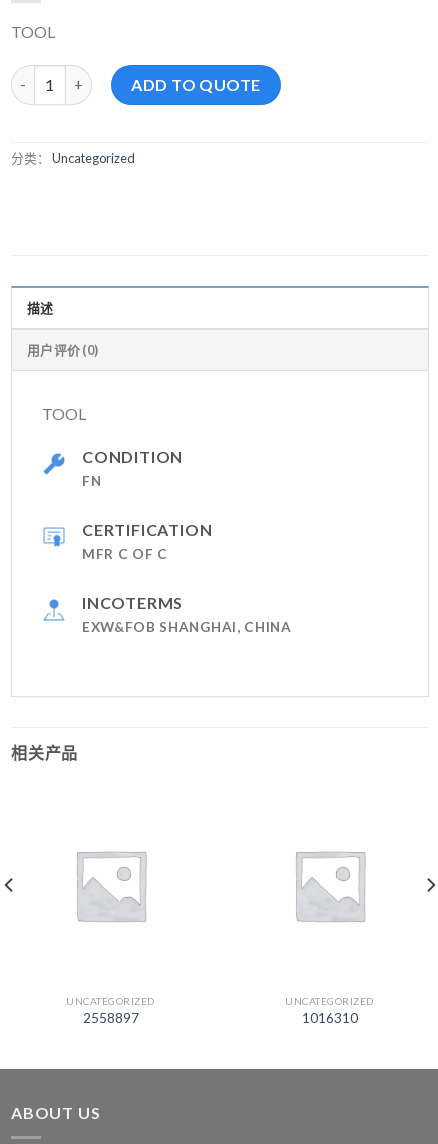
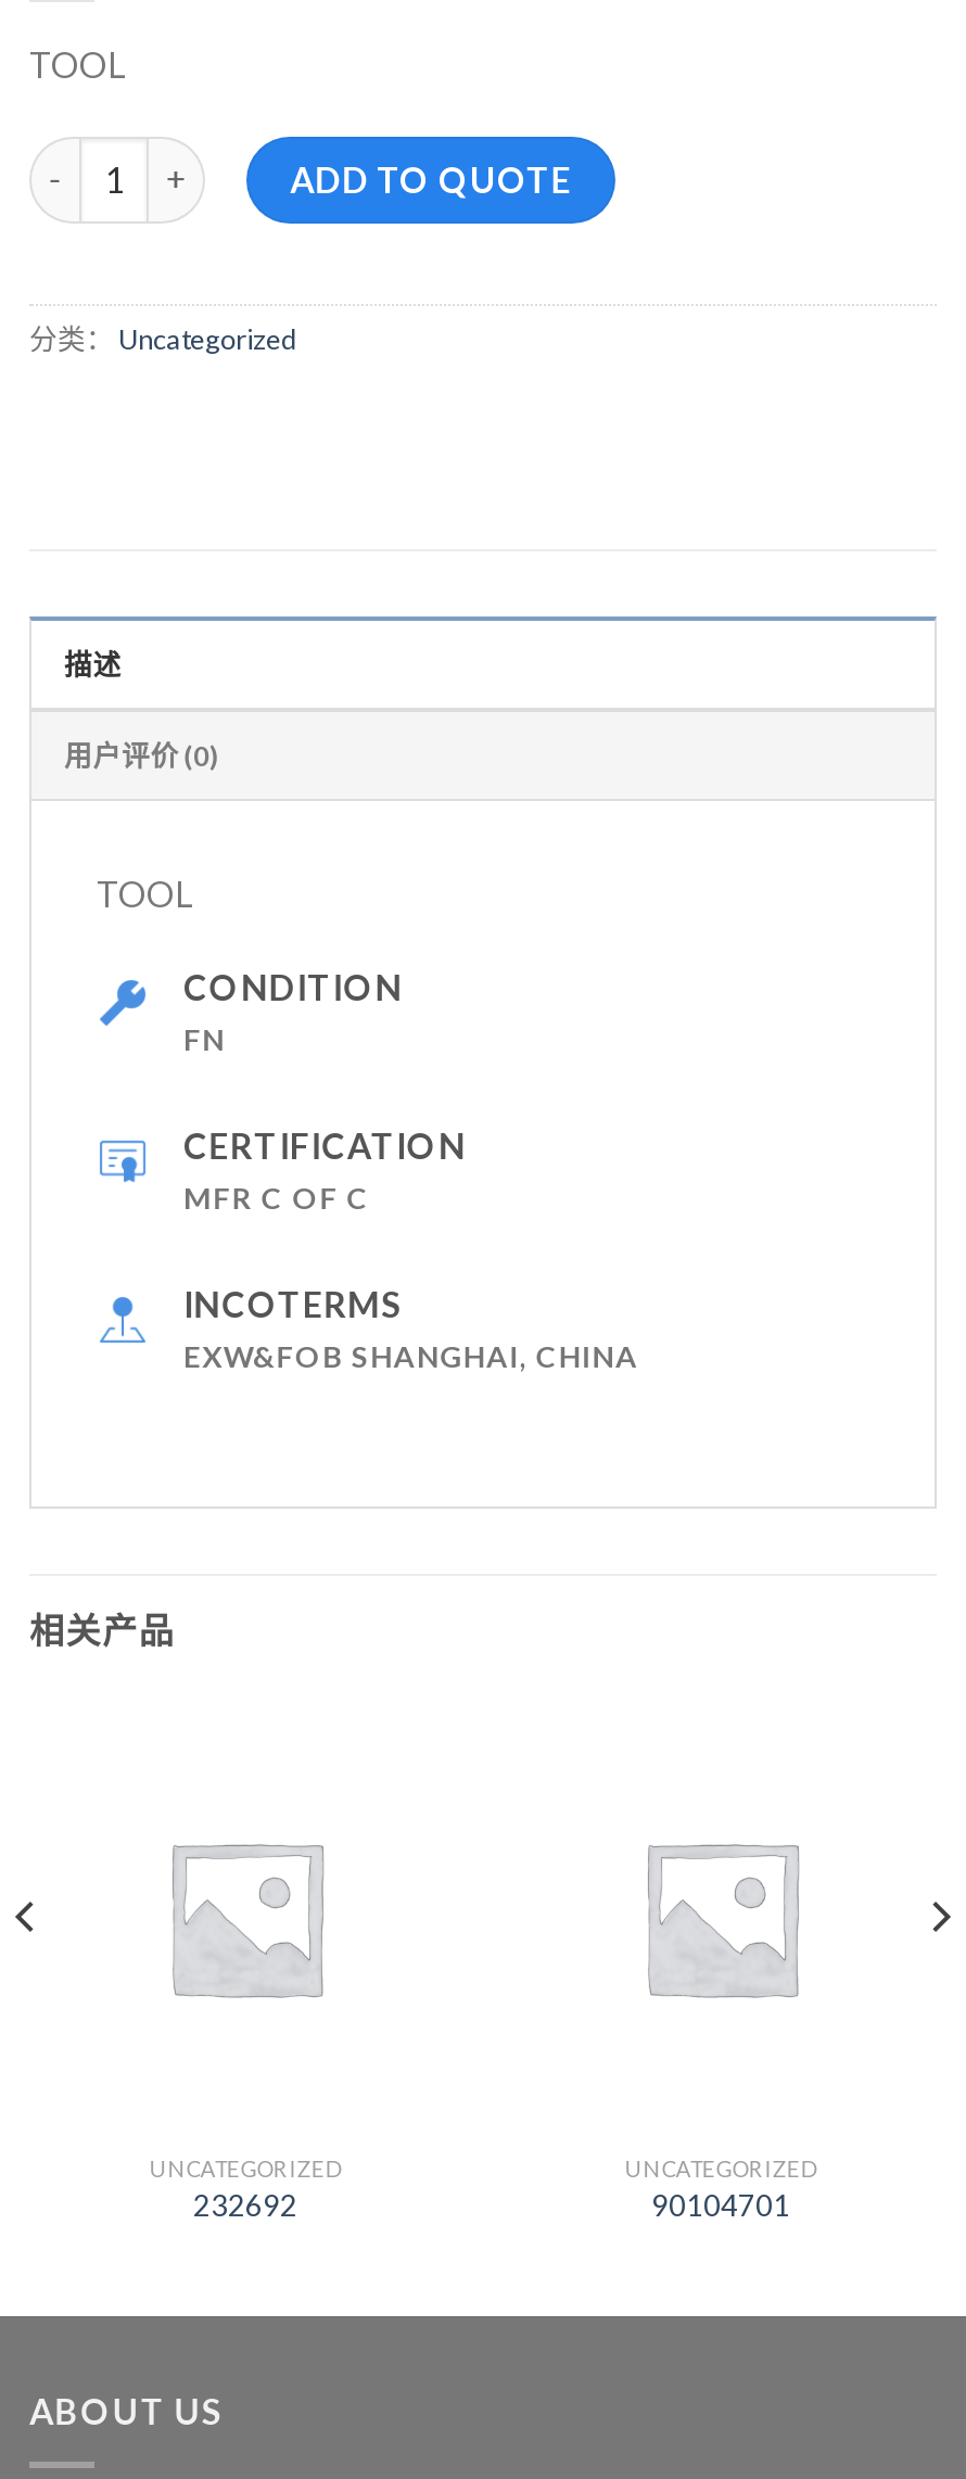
[82,1010,138,1026] 2558897 -> [193,2189,297,2224] 232692
[301,1010,357,1026] 1016310 -> [651,2189,790,2224] 90104701

